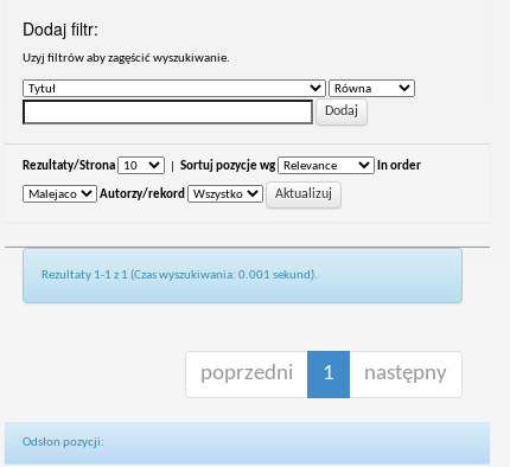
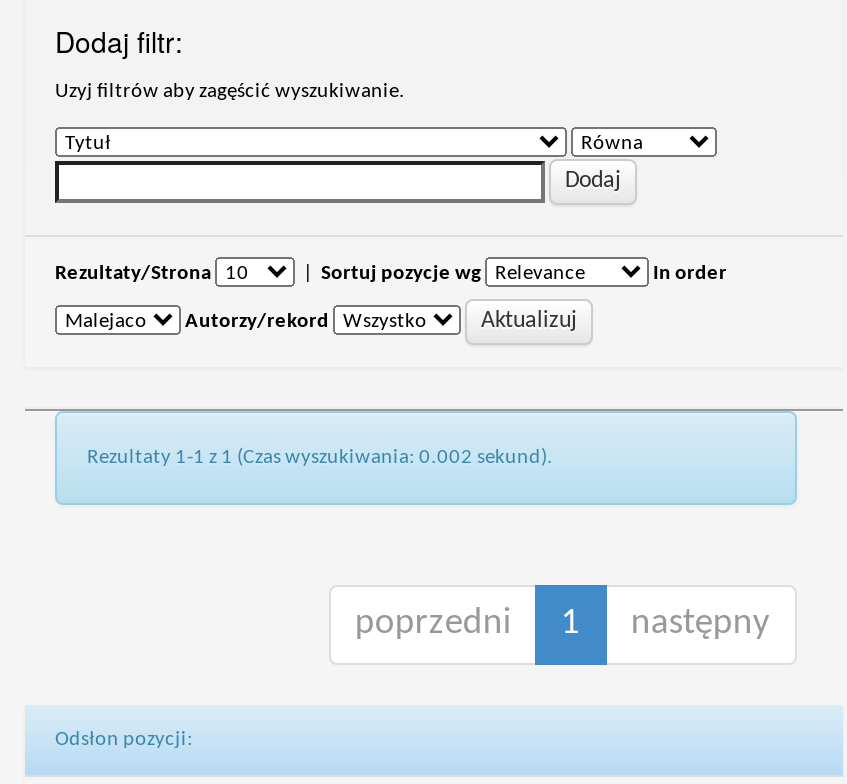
[42,269,318,282] Rezultaty 1-1 z 1 (Czas wyszukiwania: 0.001 sekund). -> [87,447,553,469] Rezultaty 1-1 z 1 (Czas wyszukiwania: 0.002 sekund).

